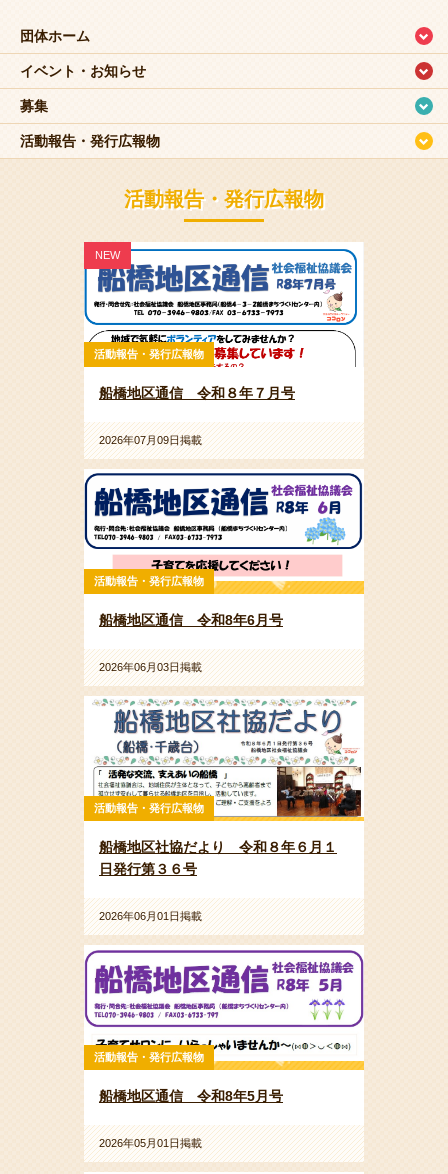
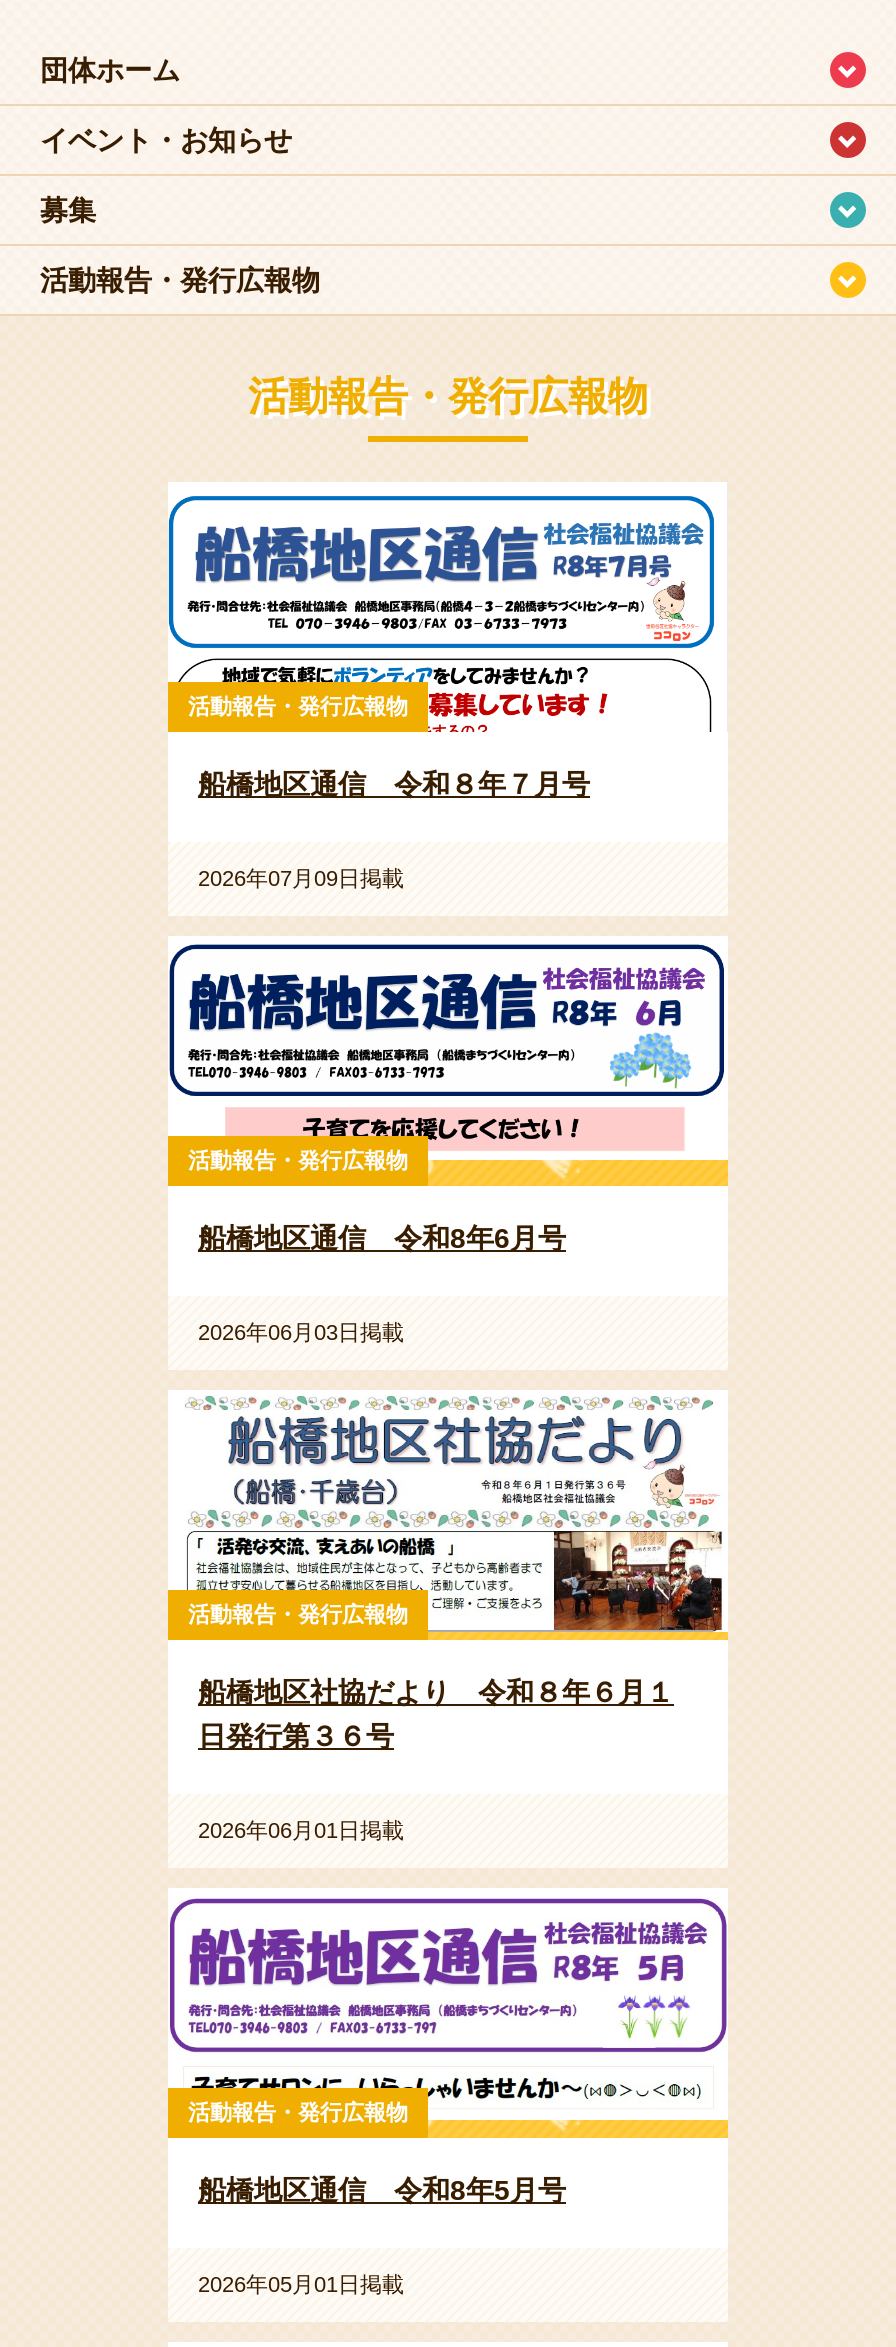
[95,249,120,261] NEW -> none

